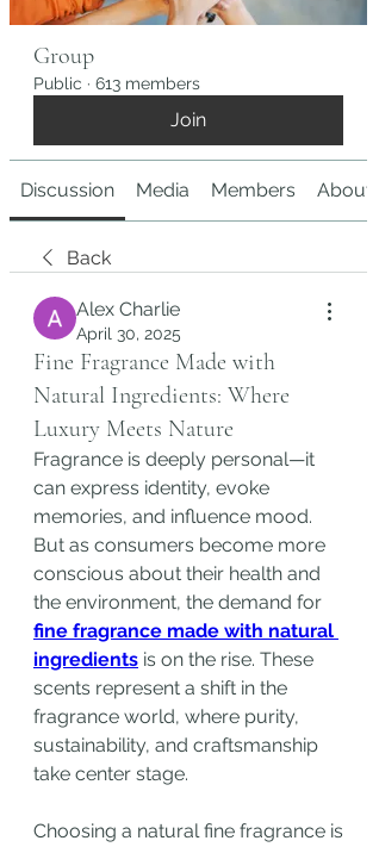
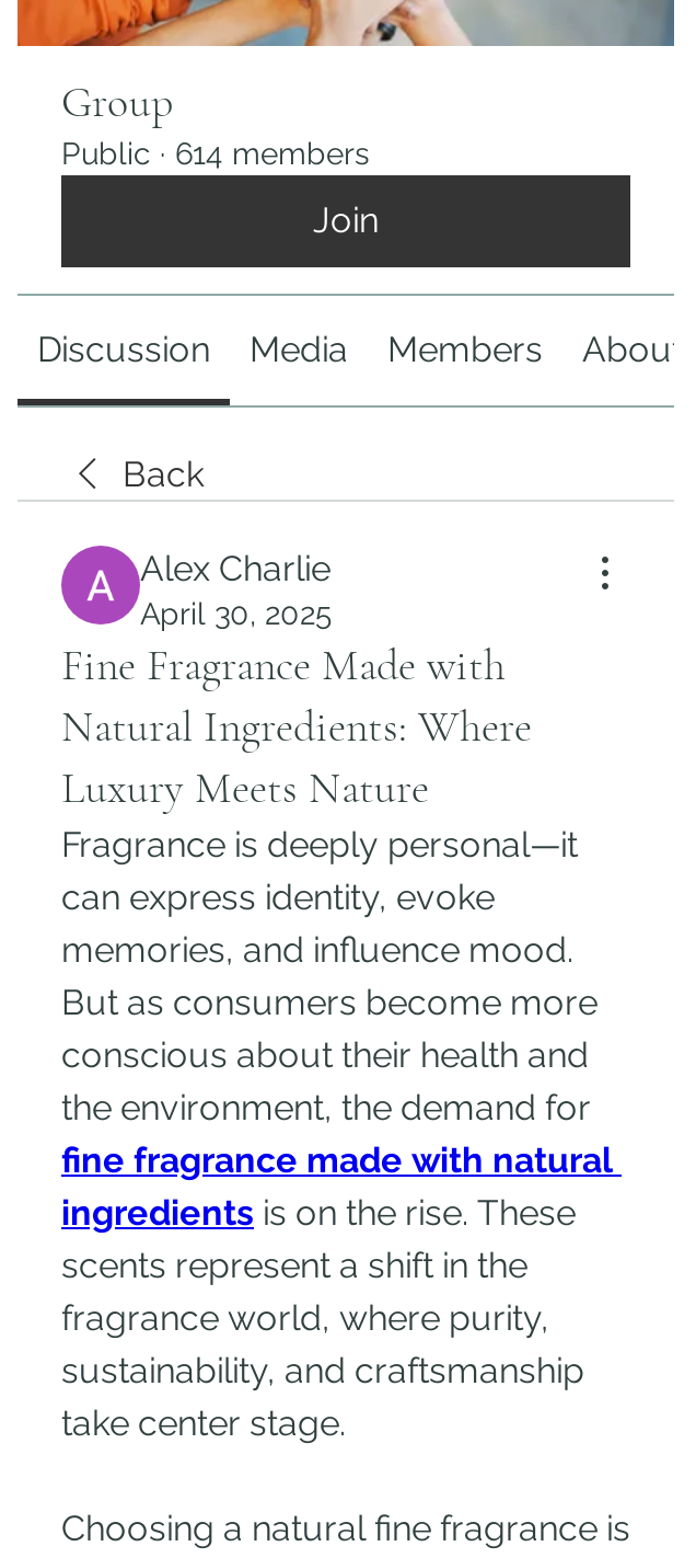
[33,74,200,93] Public · 613 members -> [61,136,370,171] Public · 614 members

